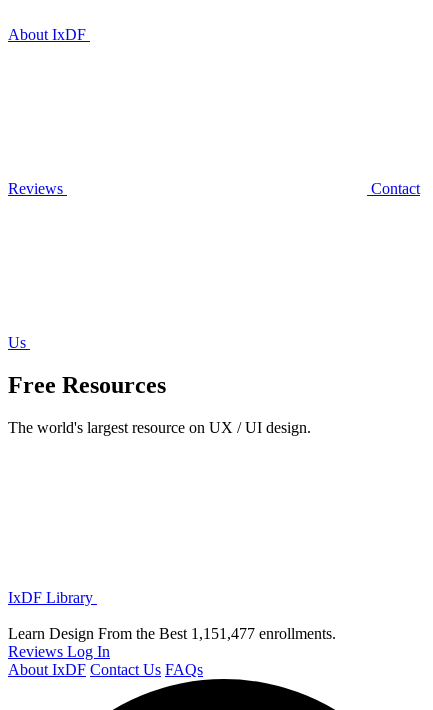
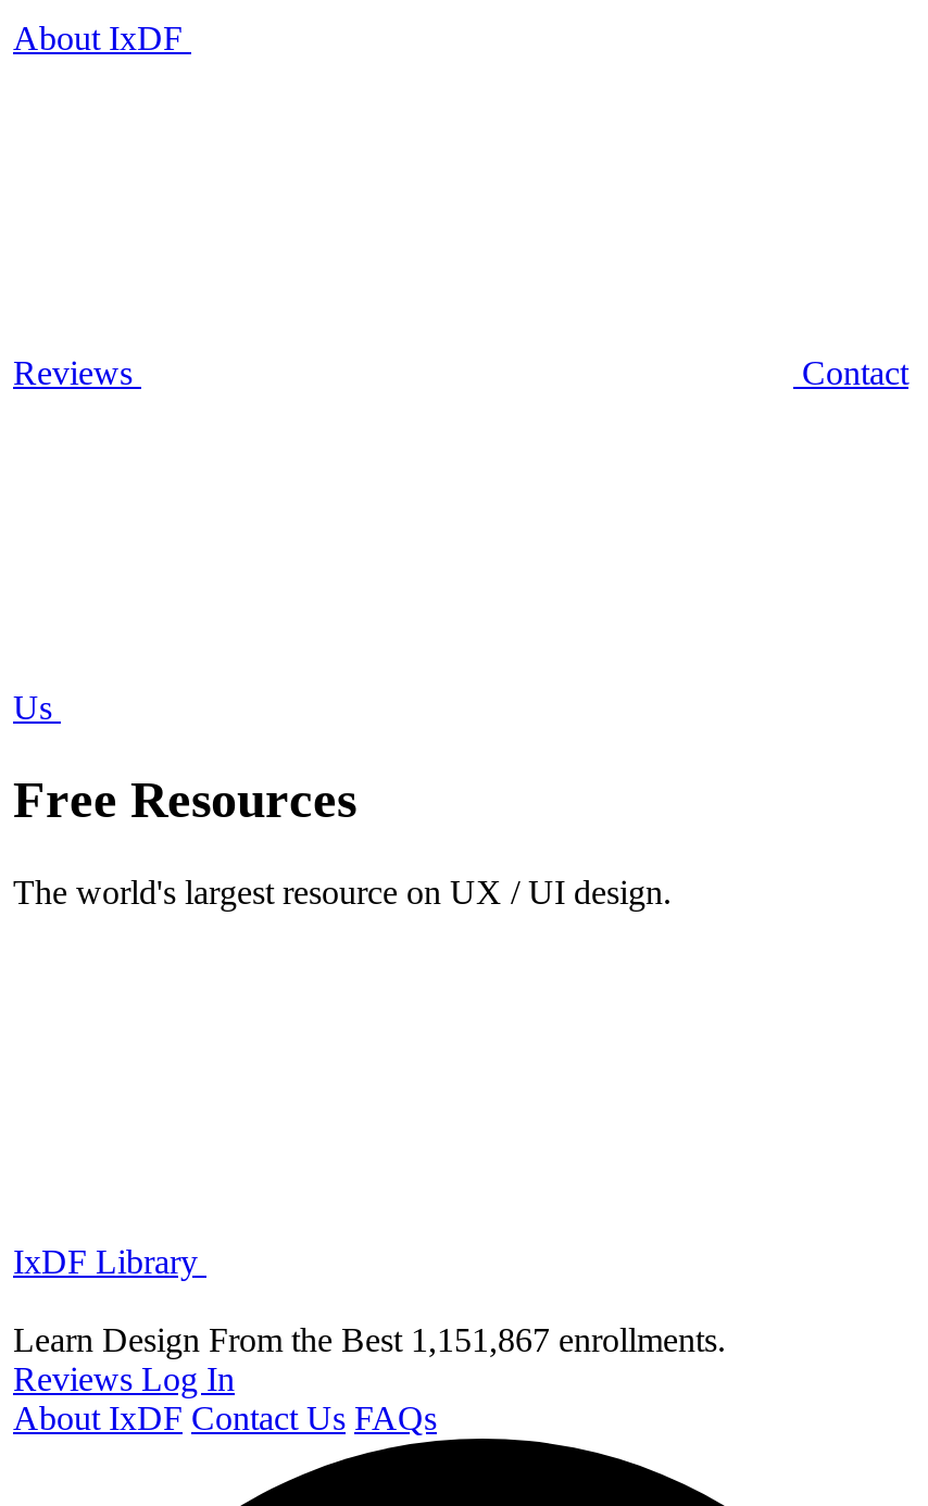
[8,625,336,642] Learn Design From the Best 1,151,477 enrollments. -> [13,1321,726,1358] Learn Design From the Best 1,151,867 enrollments.

